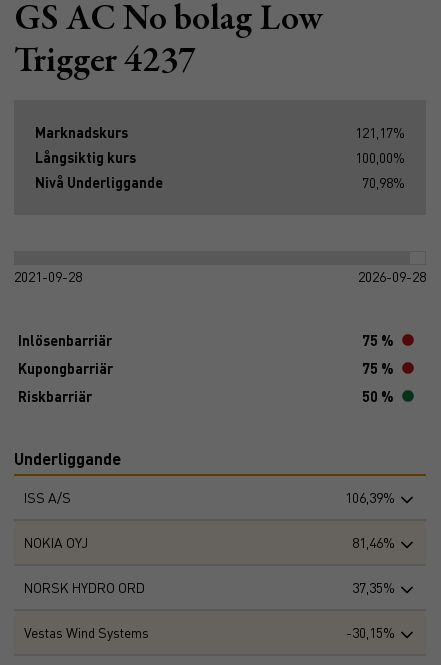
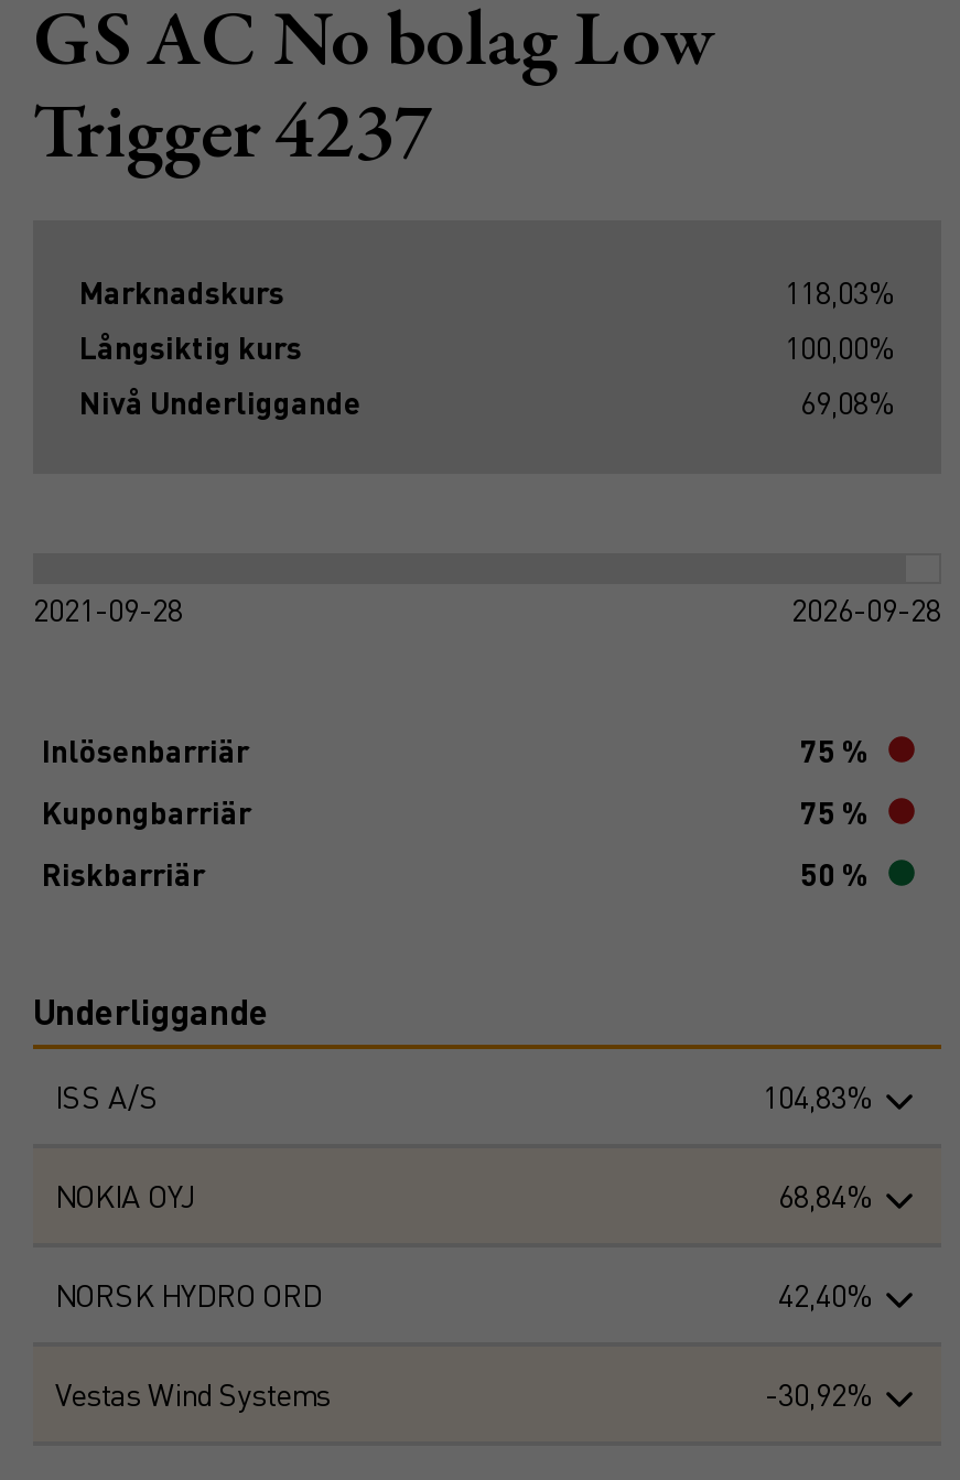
[355,123,405,141] 121,17% -> [785,271,895,311] 118,03%
[362,173,405,191] 70,98% -> [800,381,895,421] 69,08%
[345,488,398,506] 106,39% -> [763,1076,880,1115] 104,83%
[352,533,398,551] 81,46% -> [778,1175,880,1214] 68,84%
[352,578,398,596] 37,35% -> [778,1274,880,1314] 42,40%
[346,623,398,641] -30,15% -> [765,1373,880,1413] -30,92%

